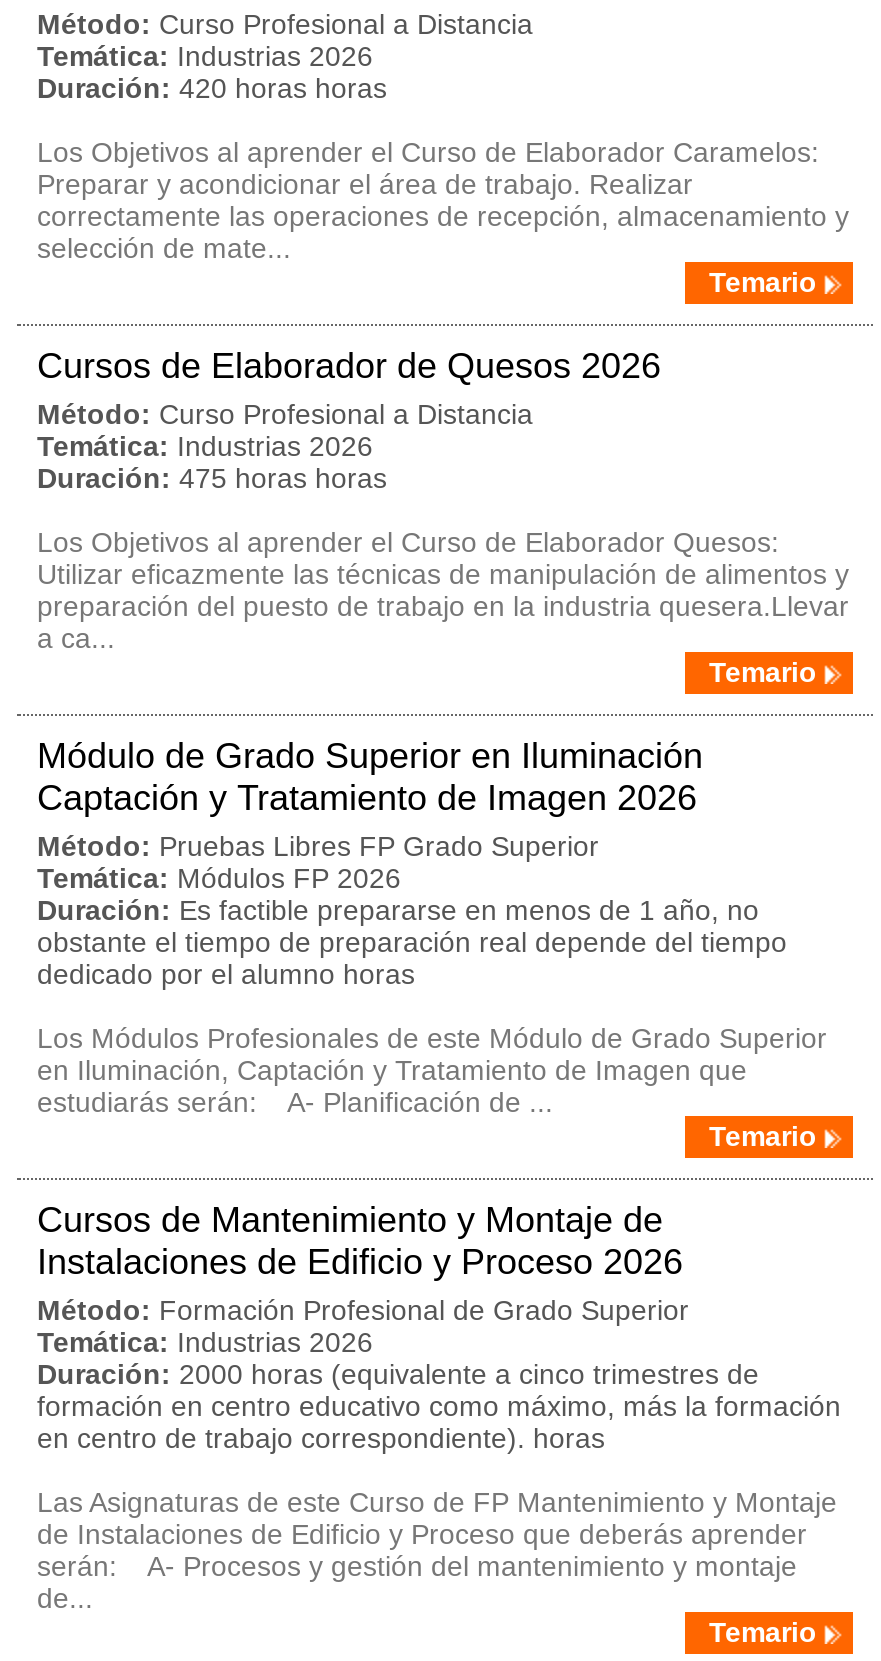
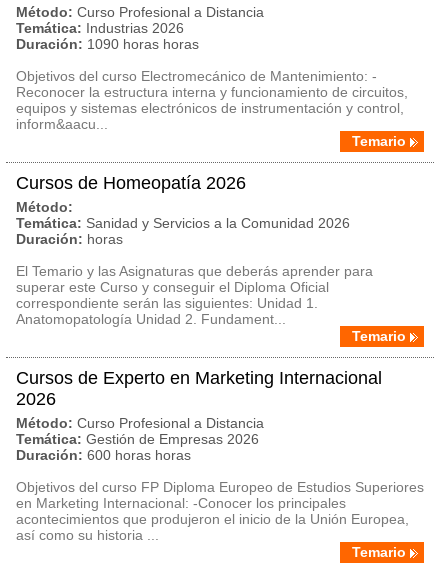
[37,72,387,104] Duración: 420 horas horas -> [16,36,199,52] Duración: 1090 horas horas
[37,136,849,264] Los Objetivos al aprender el Curso de Elaborador Caramelos: | Preparar y acondicionar el área de trabajo. Realizar | correctamente las operaciones de recepción, almacenamiento y | selección de mate... -> [16,68,408,132] Objetivos del curso Electromecánico de Mantenimiento: - | Reconocer la estructura interna y funcionamiento de circuitos, | equipos y sistemas electrónicos de instrumentación y control, | inform&aacu...
[37,346,661,494] Cursos de Elaborador de Quesos 2026 | Método: Curso Profesional a Distancia | Temática: Industrias 2026 | Duración: 475 horas horas -> [16,173,350,247] Cursos de Homeopatía 2026 | Método: | Temática: Sanidad y Servicios a la Comunidad 2026 | Duración: horas
[37,526,849,654] Los Objetivos al aprender el Curso de Elaborador Quesos: | Utilizar eficazmente las técnicas de manipulación de alimentos y | preparación del puesto de trabajo en la industria quesera.Llevar | a ca... -> [16,263,373,327] El Temario y las Asignaturas que deberás aprender para | superar este Curso y conseguir el Diploma Oficial | correspondiente serán las siguientes: Unidad 1. | Anatomopatología Unidad 2. Fundament...
[37,736,841,1614] Módulo de Grado Superior en Iluminación | Captación y Tratamiento de Imagen 2026 | Método: Pruebas Libres FP Grado Superior | Temática: Módulos FP 2026 | Duración: Es factible prepararse en menos de 1 año, no | obstante el tiempo de preparación real depende del tiempo | dedicado por el alumno horas | Los Módulos Profesionales de este Módulo de Grado Superior | en Iluminación, Captación y Tratamiento de Imagen que | estudiarás serán: A- Planificación de ... | Temario | Cursos de Mantenimiento y Montaje de | Instalaciones de Edificio y Proceso 2026 | Método: Formación Profesional de Grado Superior | Temática: Industrias 2026 | Duración: 2000 horas (equivalente a cinco trimestres de | formación en centro educativo como máximo, más la formación | en centro de trabajo correspondiente). horas | Las Asignaturas de este Curso de FP Mantenimiento y Montaje | de Instalaciones de Edificio y Proceso que deberás aprender | serán: A- Procesos y gestión del mantenimiento y montaje | de... -> [16,368,424,543] Cursos de Experto en Marketing Internacional | 2026 | Método: Curso Profesional a Distancia | Temática: Gestión de Empresas 2026 | Duración: 600 horas horas | Objetivos del curso FP Diploma Europeo de Estudios Superiores | en Marketing Internacional: -Conocer los principales | acontecimientos que produjeron el inicio de la Unión Europea, | así como su historia ...

